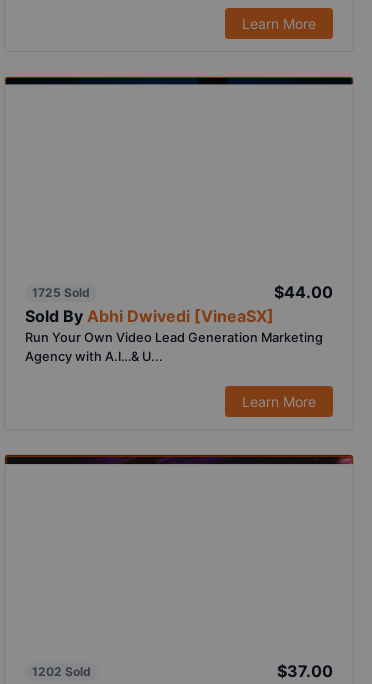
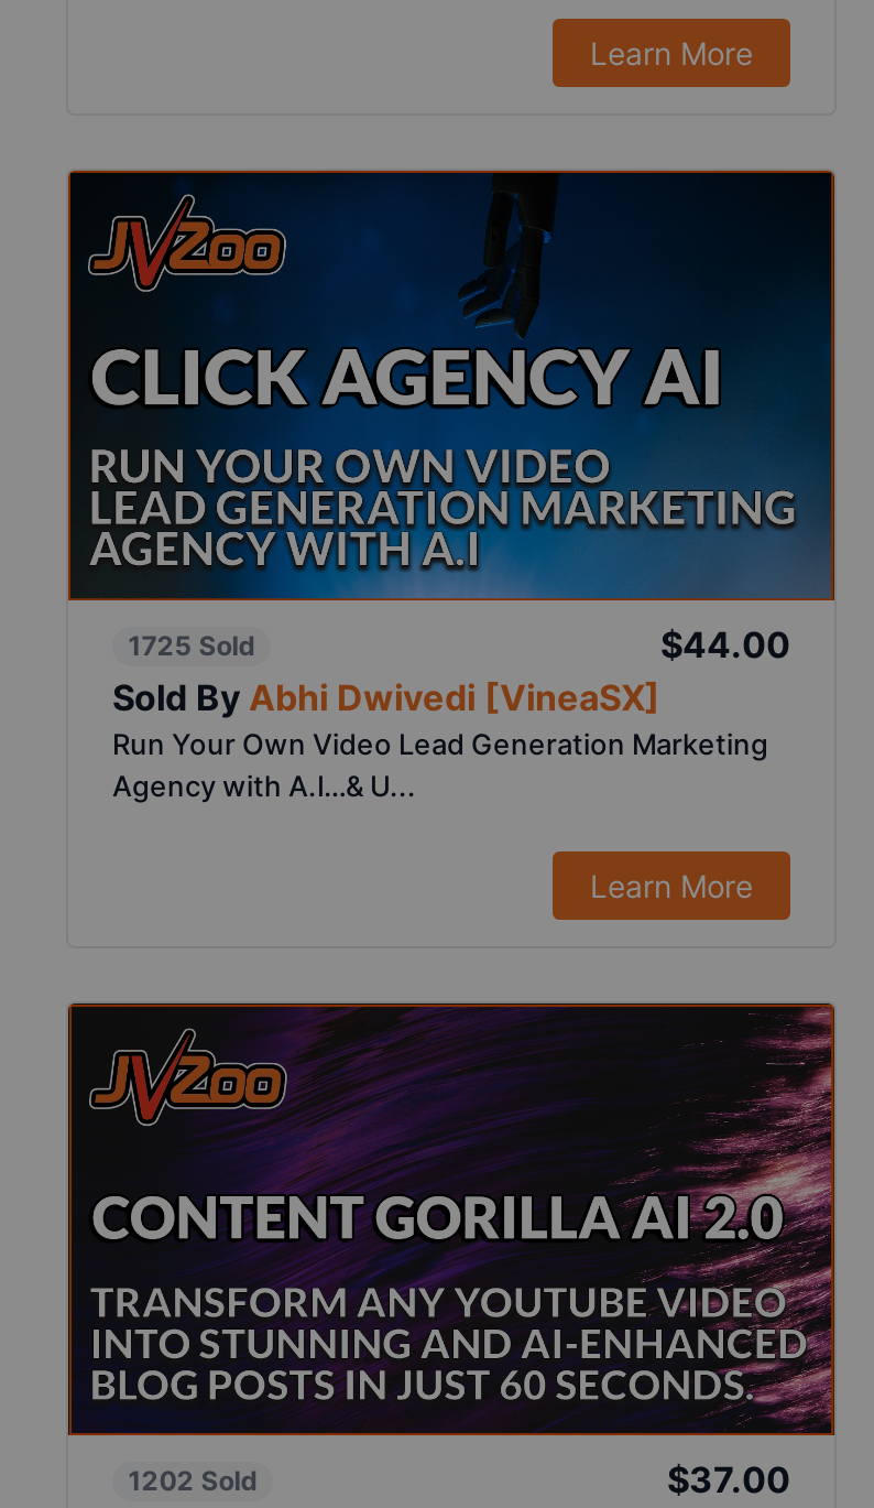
none -> [66,186,837,603] [image]
none -> [66,1021,837,1438] [image]

